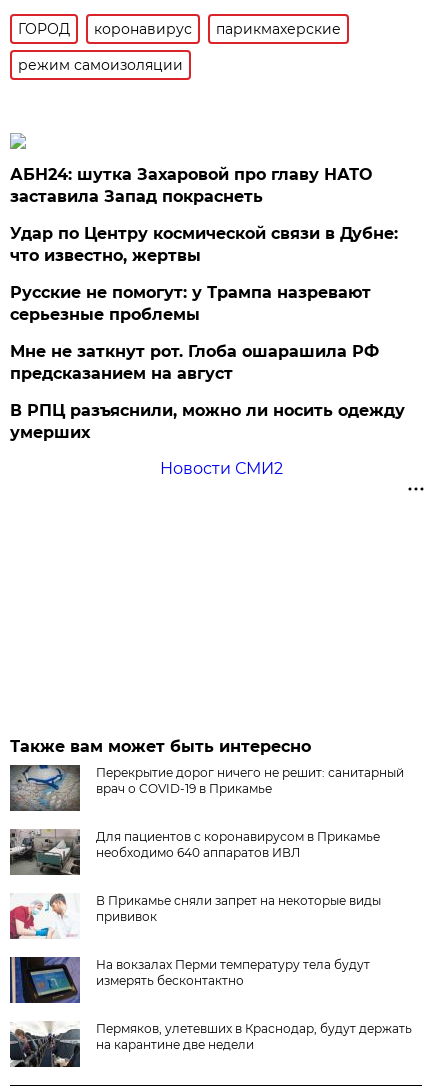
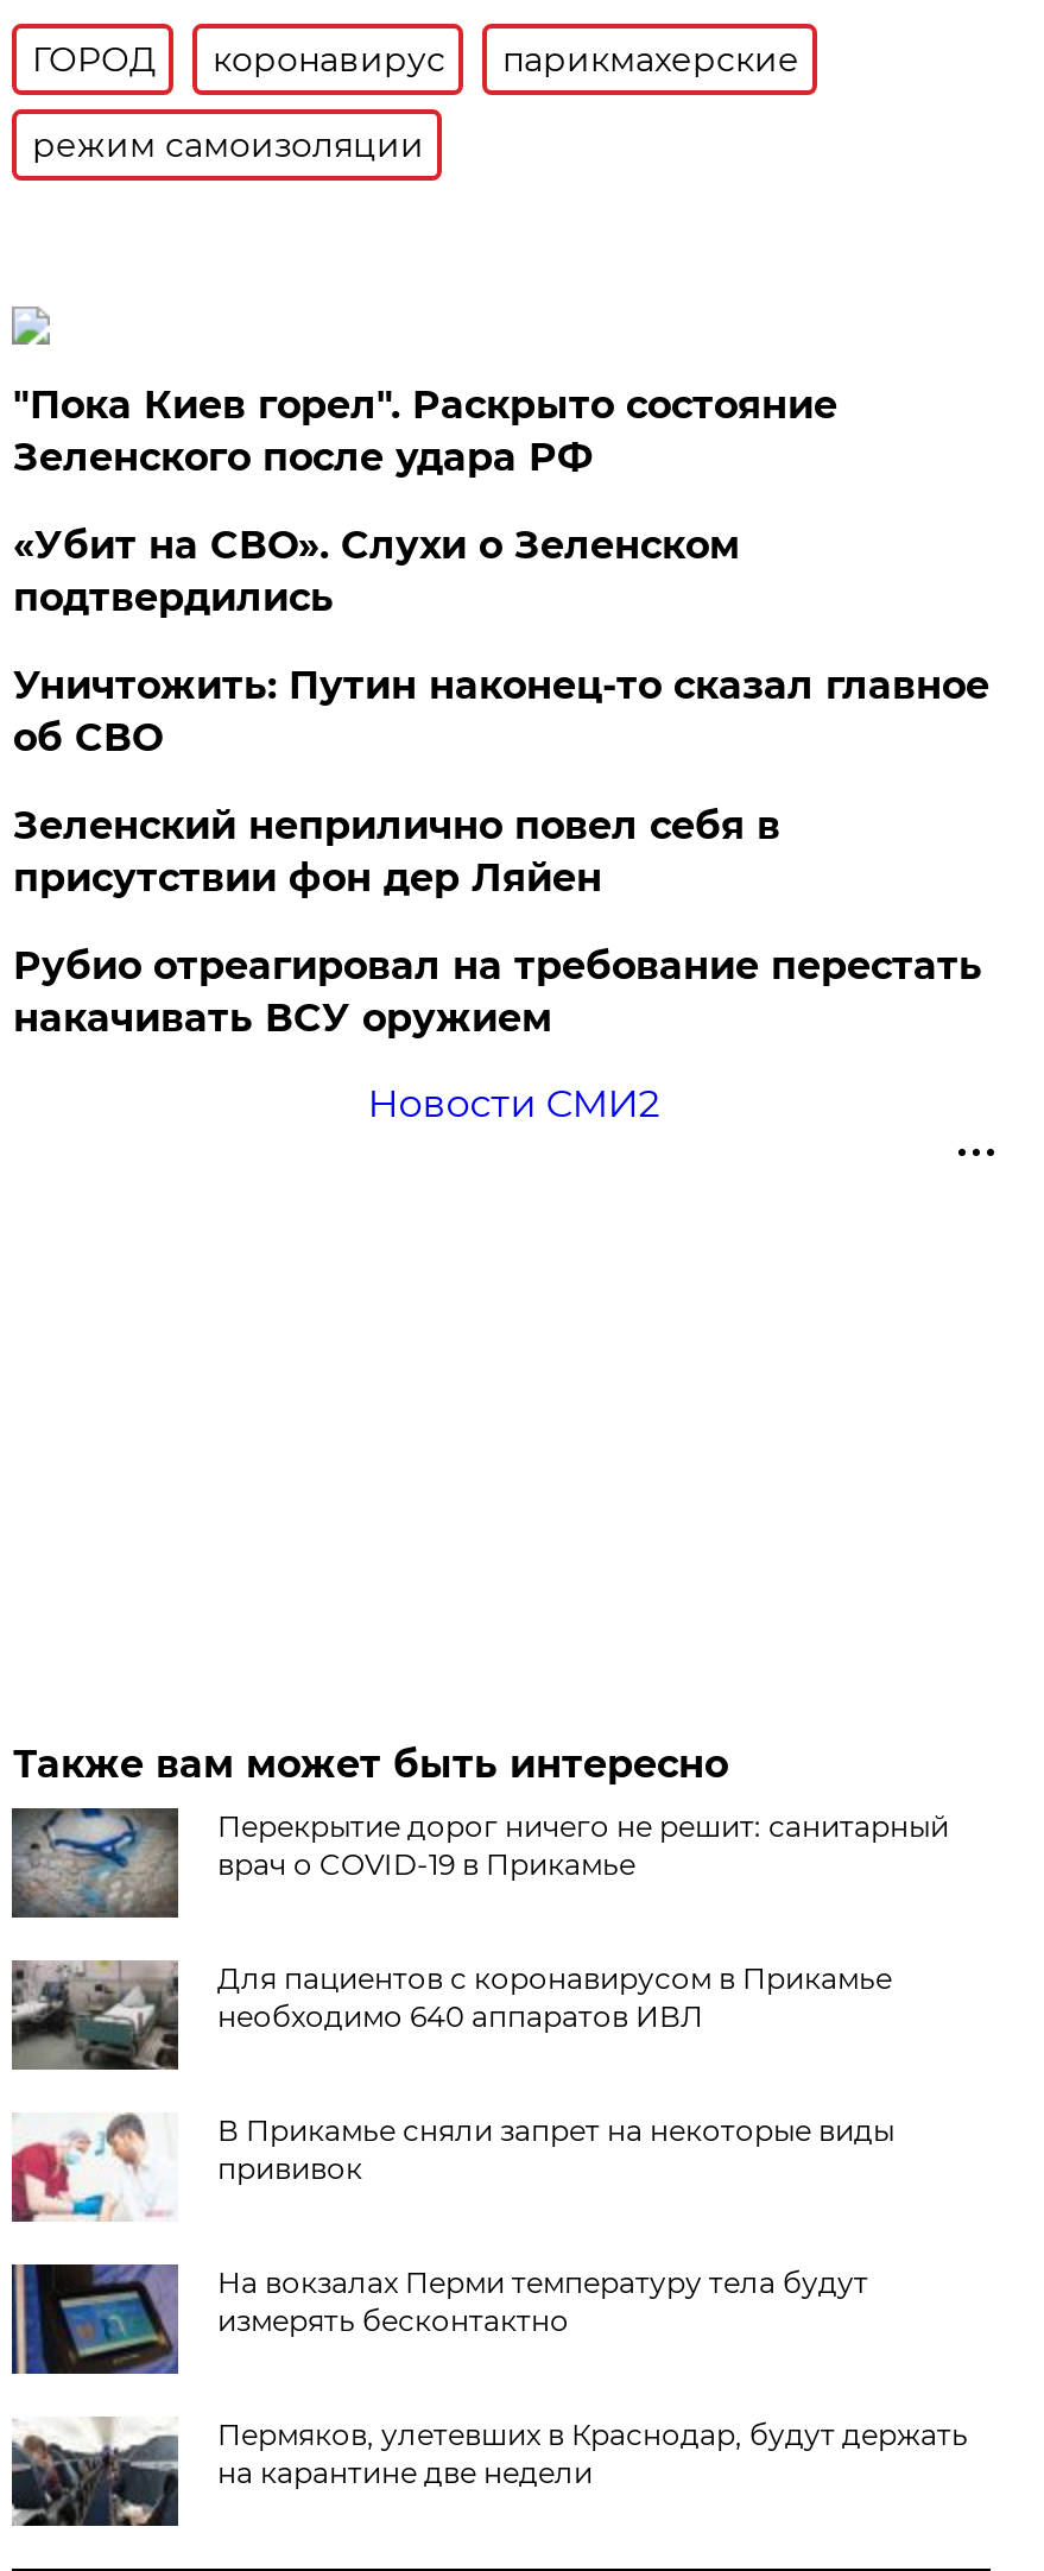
[10,165,372,206] АБН24: шутка Захаровой про главу НАТО | заставила Запад покраснеть -> [13,383,837,480] "Пока Киев горел". Раскрыто состояние | Зеленского после удара РФ
[10,224,398,265] Удар по Центру космической связи в Дубне: | что известно, жертвы -> [13,523,740,621] «Убит на СВО». Слухи о Зеленском | подтвердились
[10,283,371,324] Русские не помогут: у Трампа назревают | серьезные проблемы -> [13,663,989,761] Уничтожить: Путин наконец-то сказал главное | об СВО
[10,342,379,383] Мне не заткнут рот. Глоба ошарашила РФ | предсказанием на август -> [13,804,780,901] Зеленский неприлично повел cебя в | присутствии фон дер Ляйен
[10,401,405,442] В РПЦ разъяснили, можно ли носить одежду | умерших -> [13,944,982,1041] Рубио отреагировал на требование перестать | накачивать ВСУ оружием

